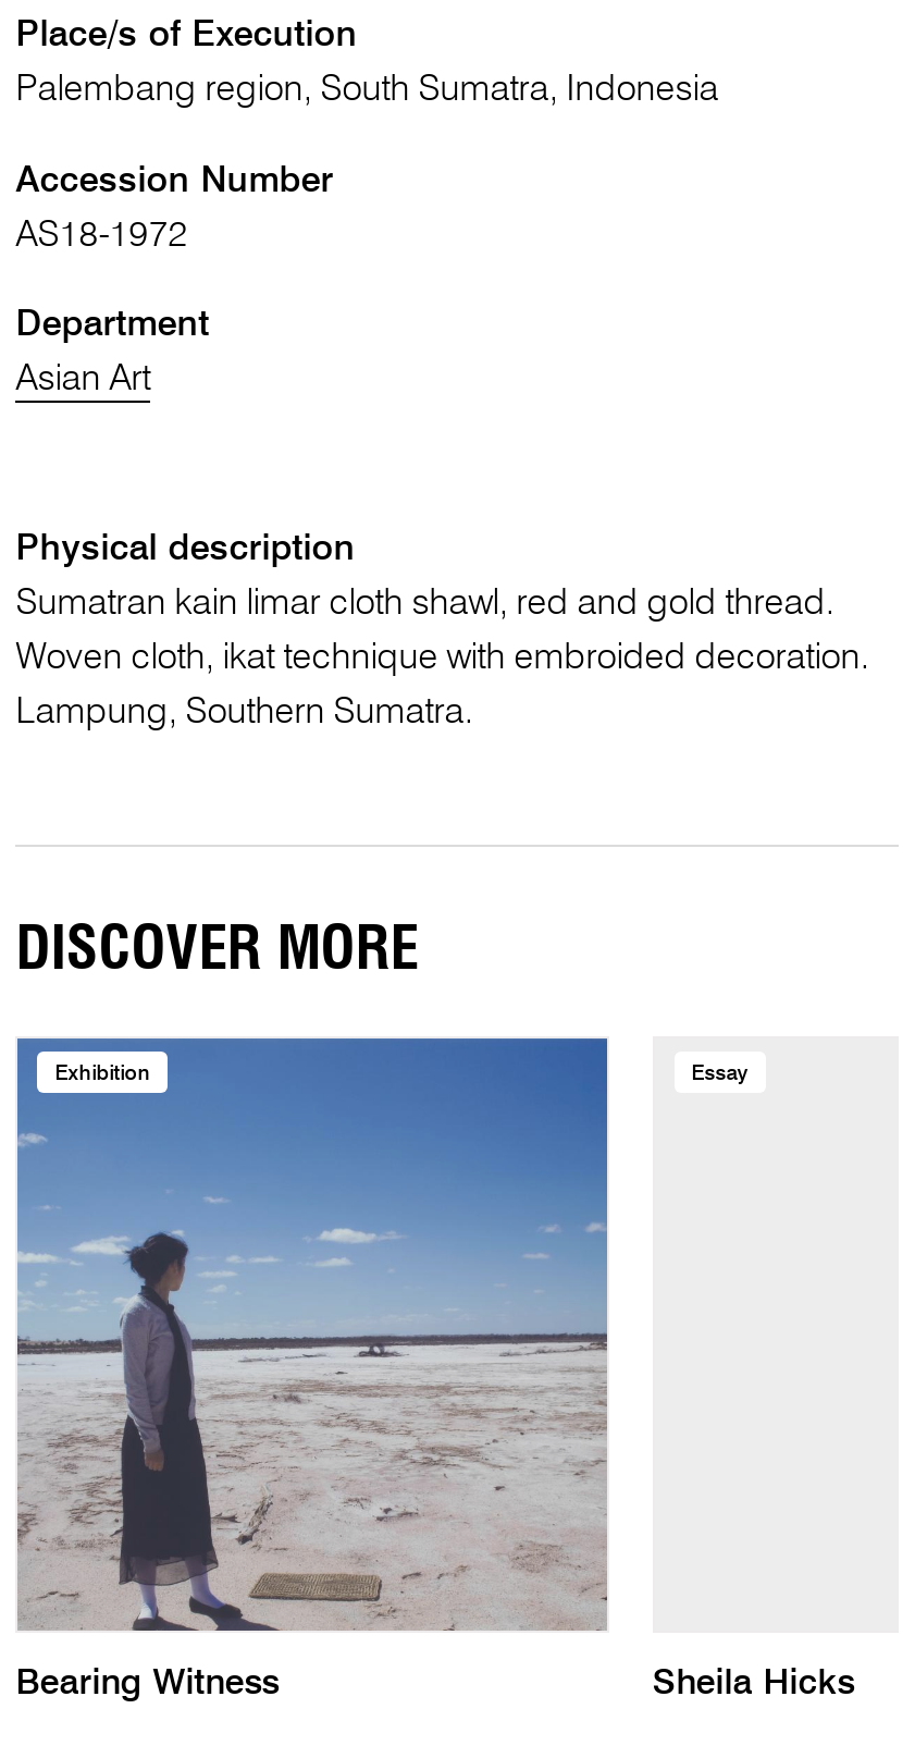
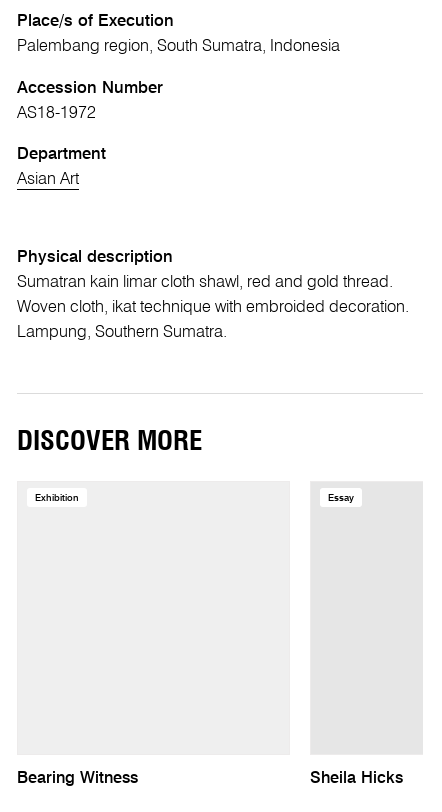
[15,1036,609,1633] [image] -> none

